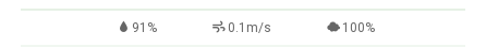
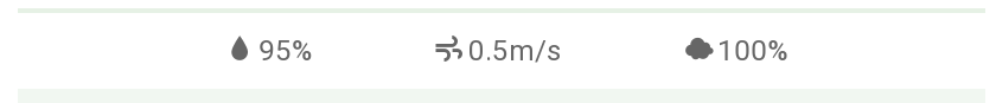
[131,20,271,35] 91% | 0.1m/s -> [259,33,563,66] 95% | 0.5m/s

